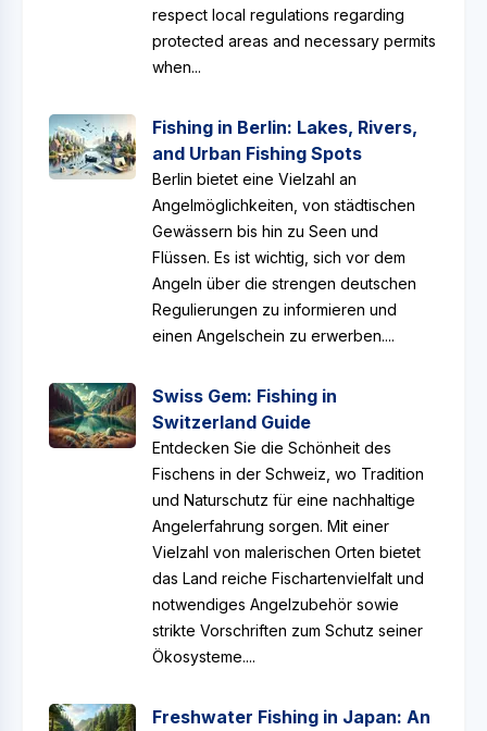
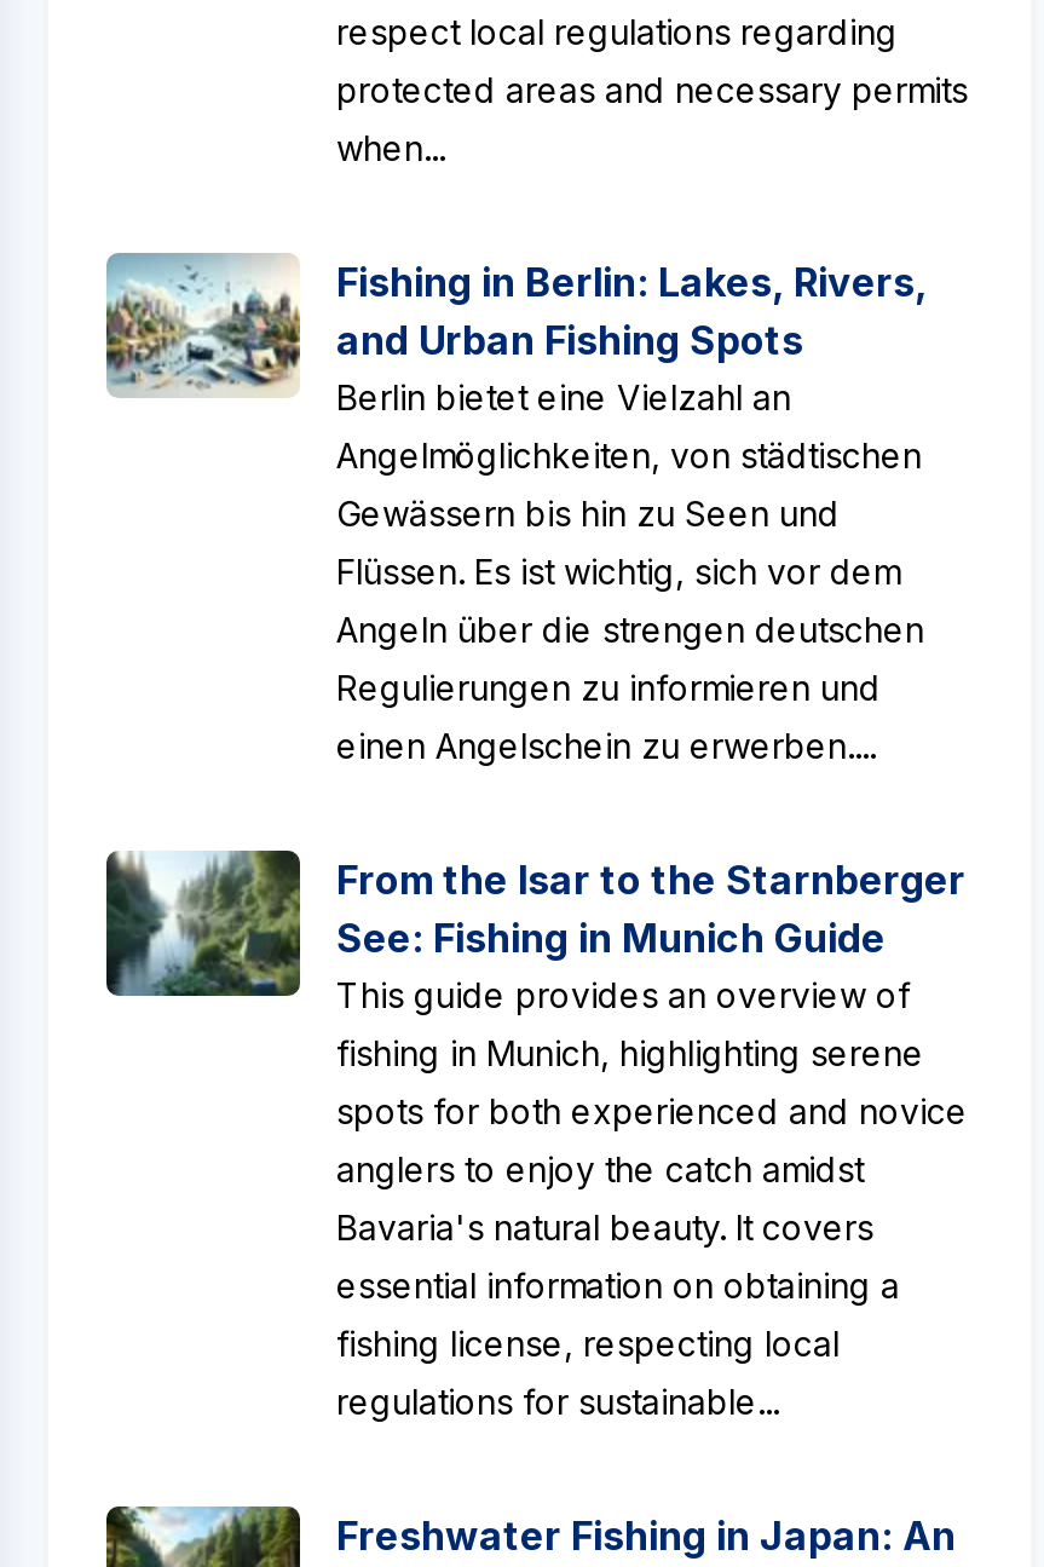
[48,382,424,666] [image] | Swiss Gem: Fishing in | Switzerland Guide | Entdecken Sie die Schönheit des | Fischens in der Schweiz, wo Tradition | und Naturschutz für eine nachhaltige | Angelerfahrung sorgen. Mit einer | Vielzahl von malerischen Orten bietet | das Land reiche Fischartenvielfalt und | notwendiges Angelzubehör sowie | strikte Vorschriften zum Schutz seiner | Ökosysteme.... -> [104,848,968,1422] [image] | From the Isar to the Starnberger | See: Fishing in Munich Guide | This guide provides an overview of | fishing in Munich, highlighting serene | spots for both experienced and novice | anglers to enjoy the catch amidst | Bavaria's natural beauty. It covers | essential information on obtaining a | fishing license, respecting local | regulations for sustainable...

